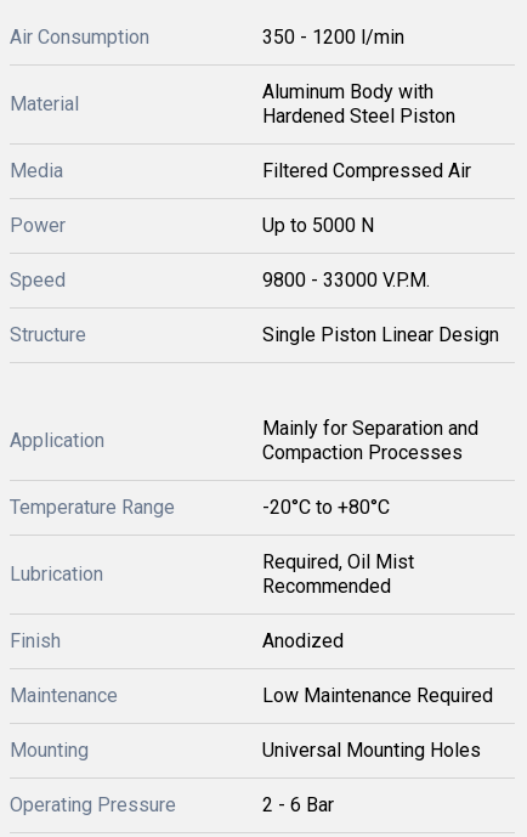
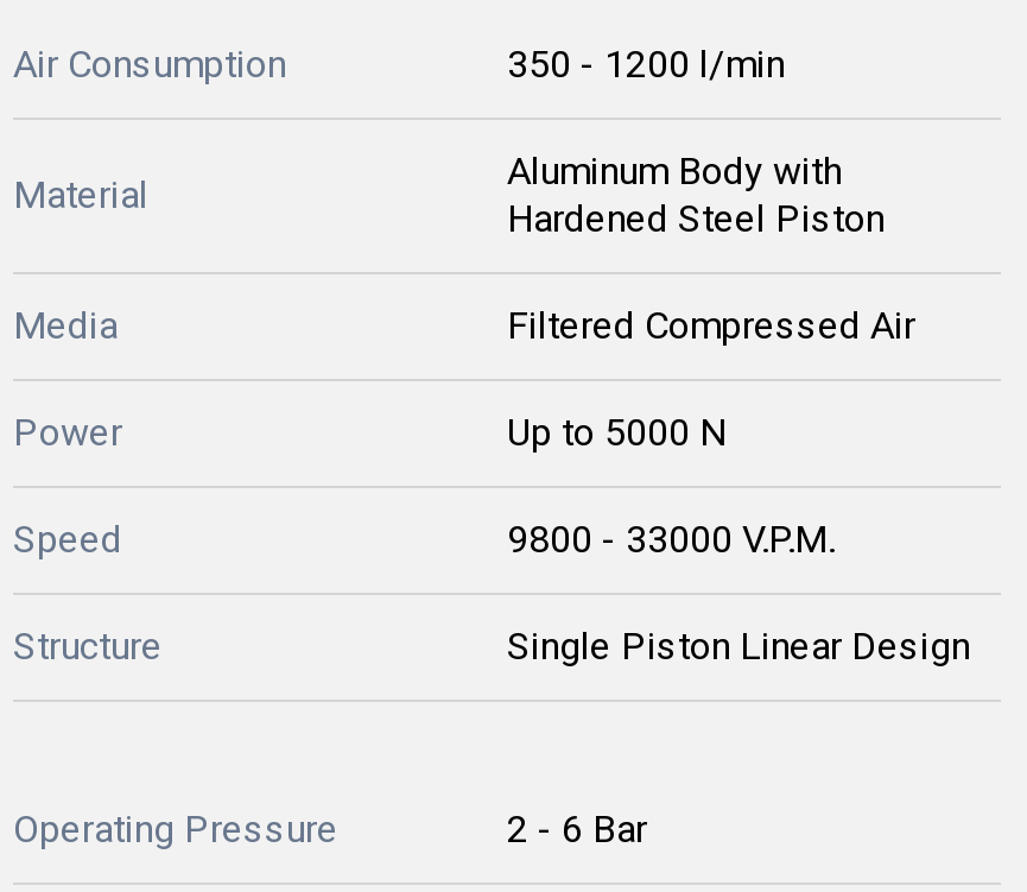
[10,417,478,586] Mainly for Separation and | Compaction Processes | Temperature Range | -20°C to +80°C | Lubrication -> none
[10,429,104,452] Application -> none
[10,550,493,762] Required, Oil Mist | Recommended | Finish | Anodized | Maintenance | Low Maintenance Required | Mounting | Universal Mounting Holes -> none

